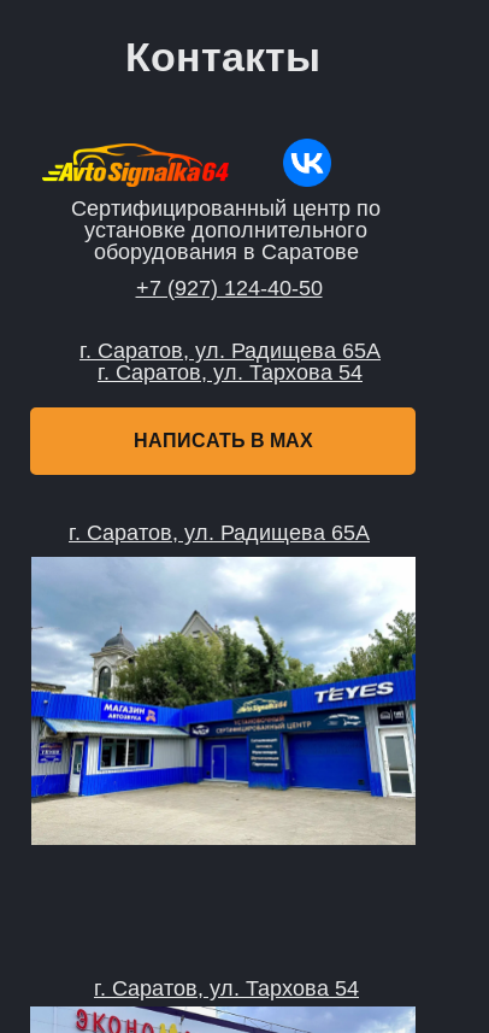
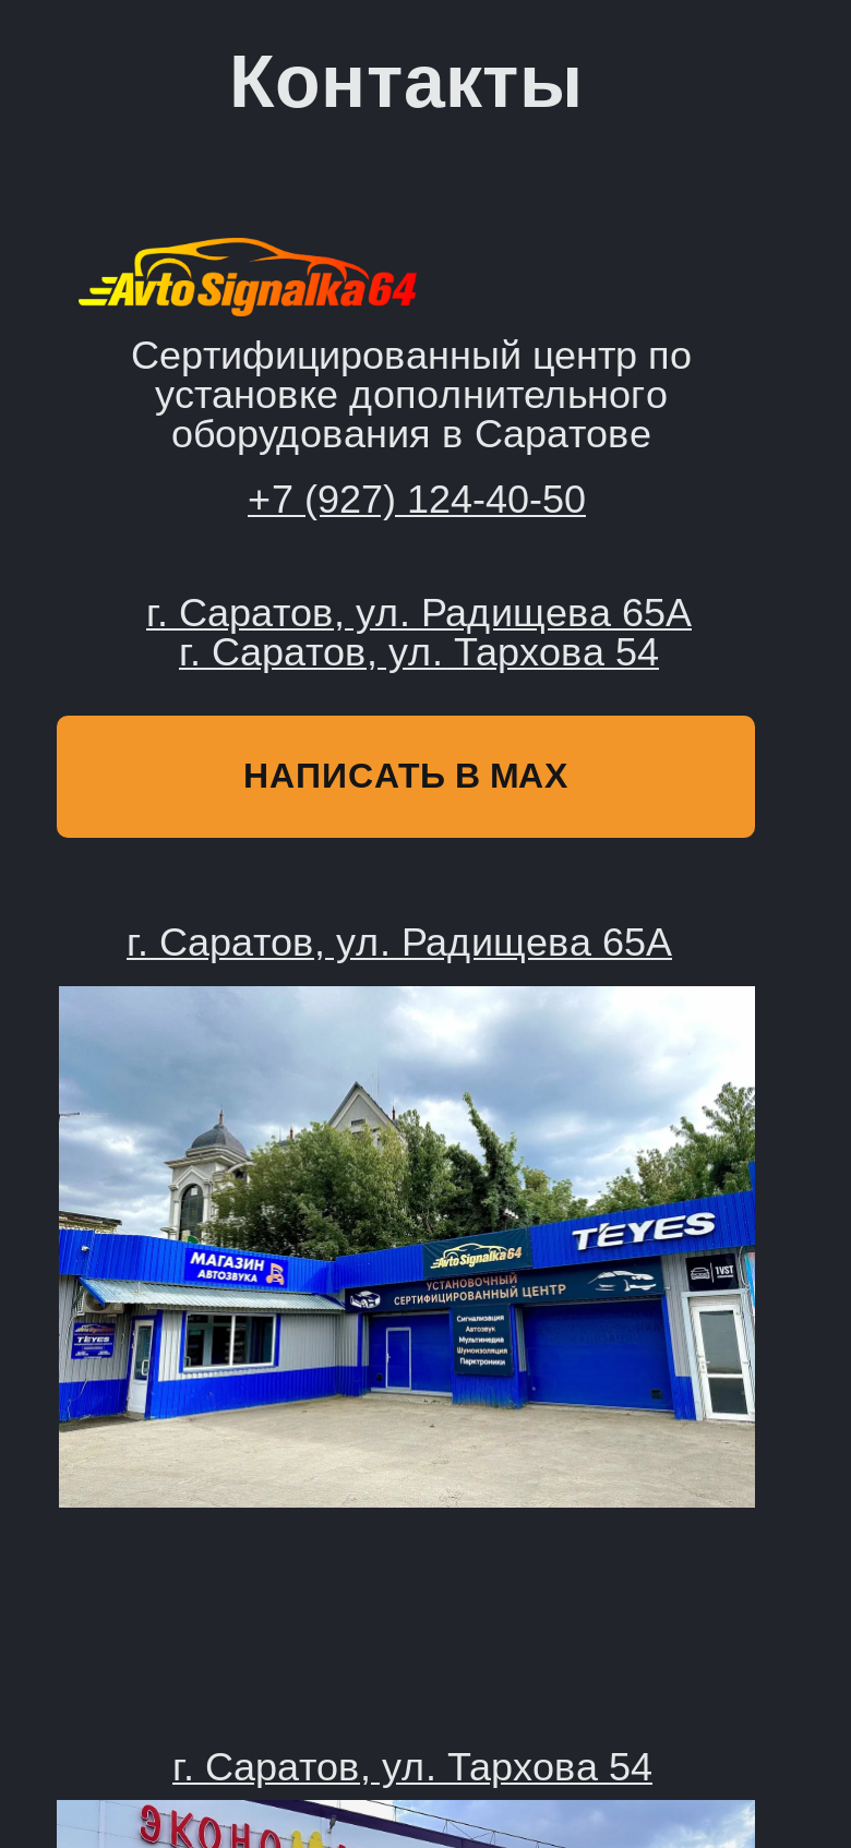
[282,137,332,188] [image] -> none

